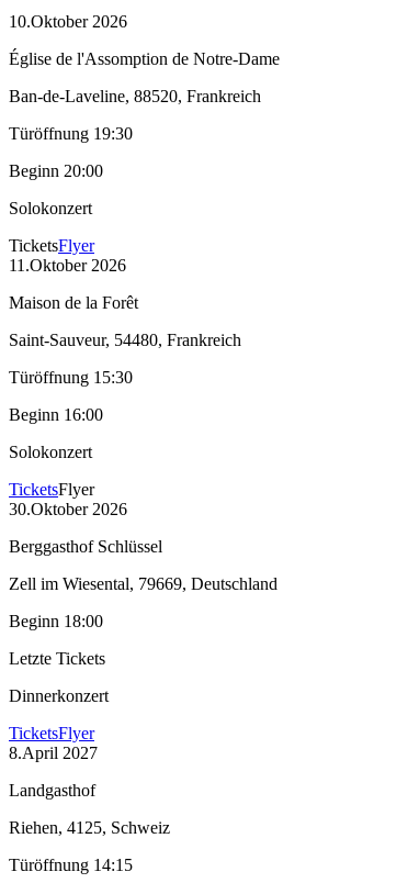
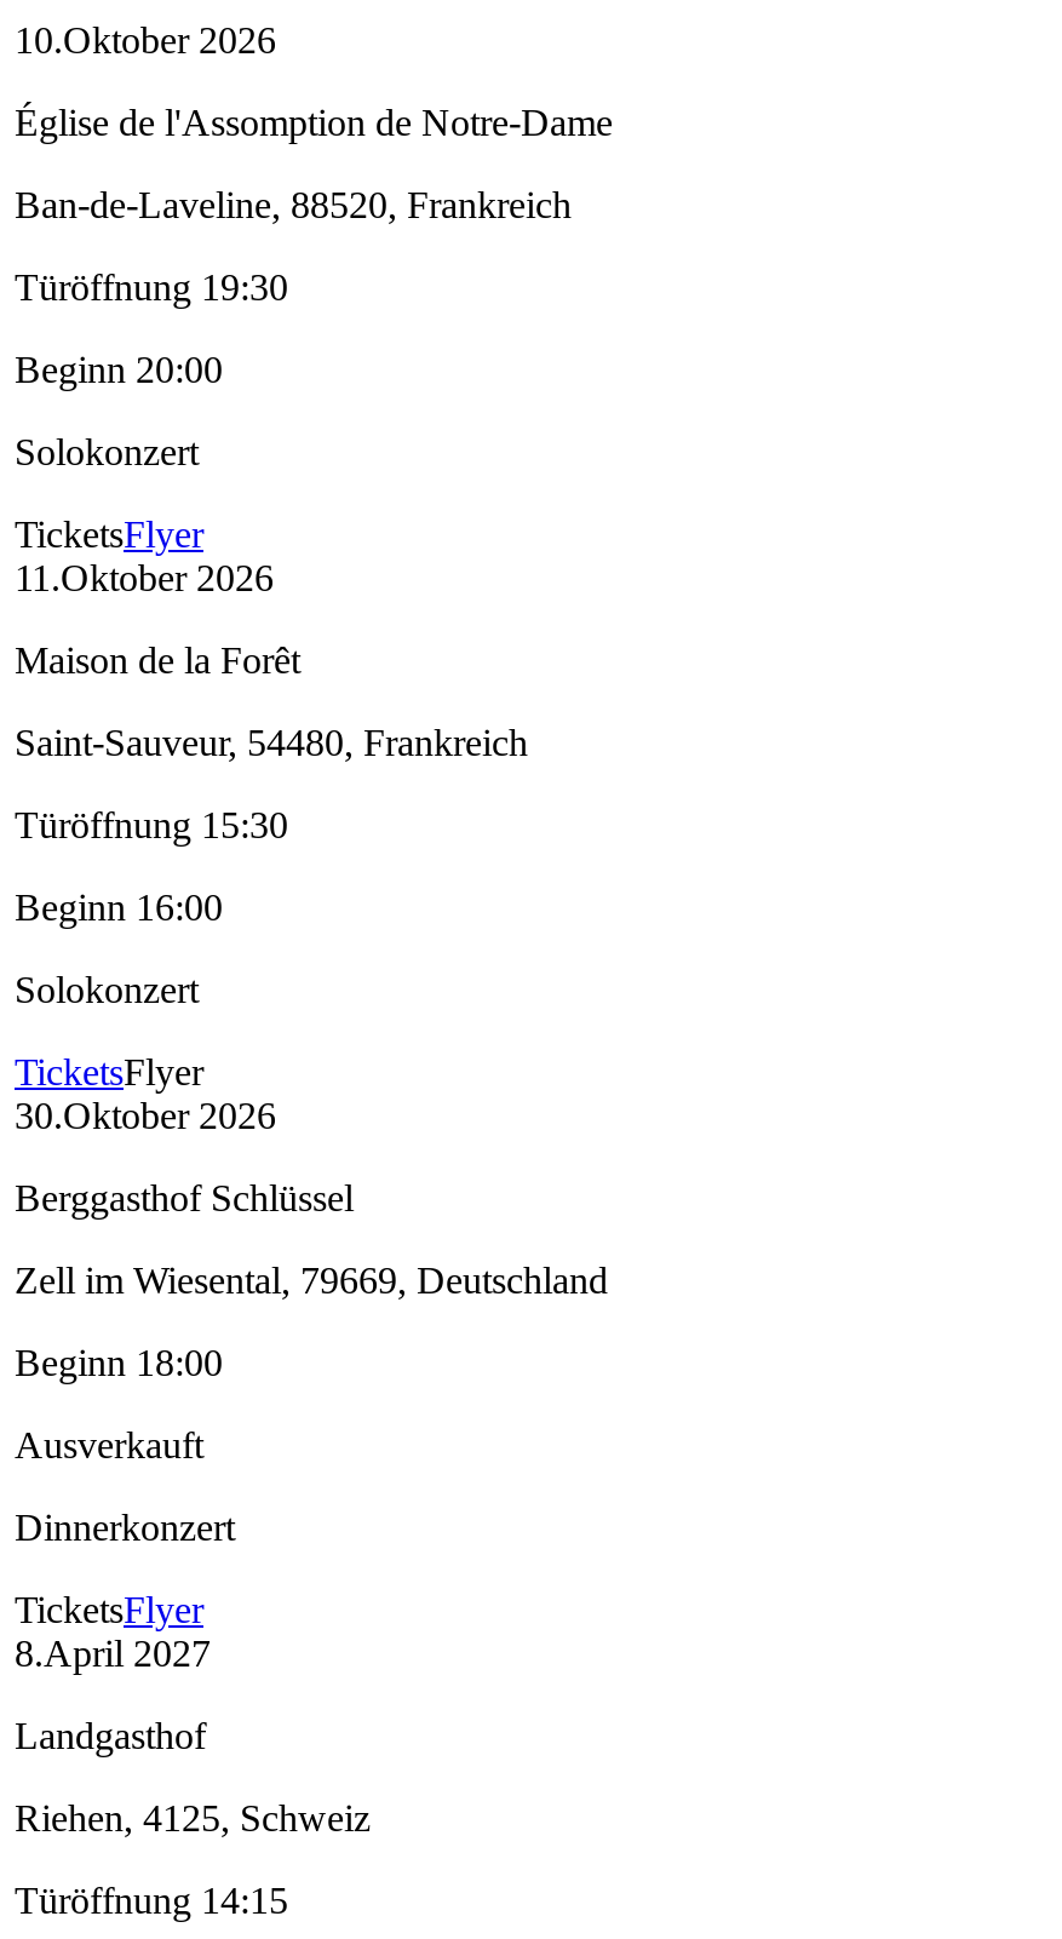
[9,649,105,667] Letzte Tickets -> [15,1423,203,1464] Ausverkauft

